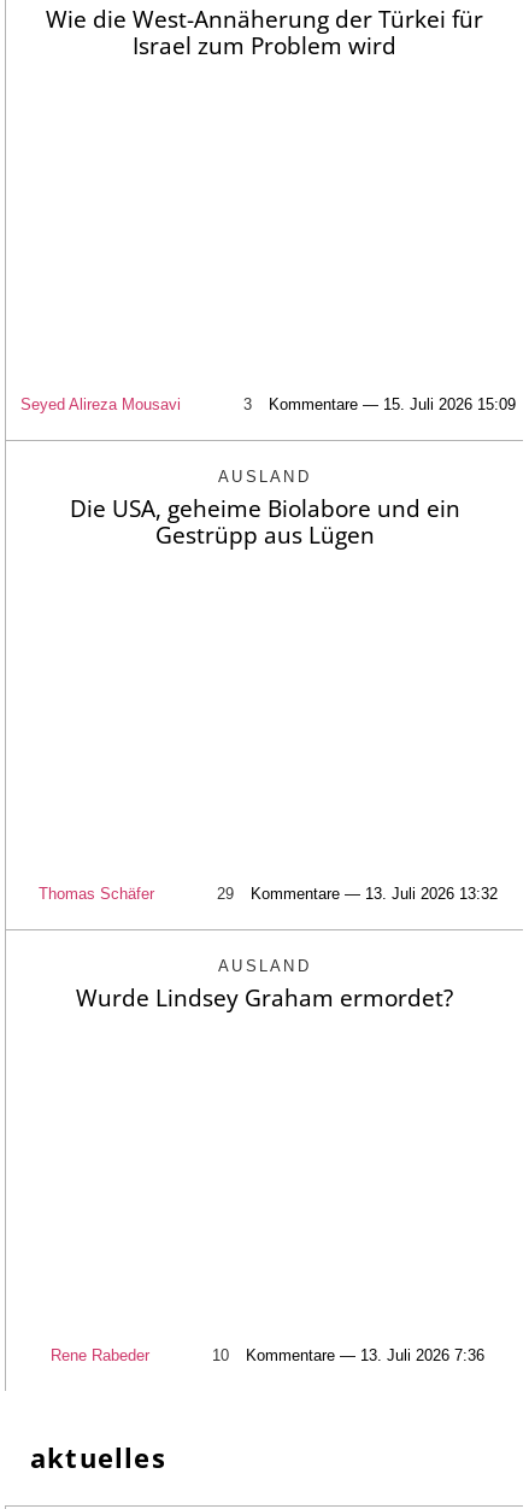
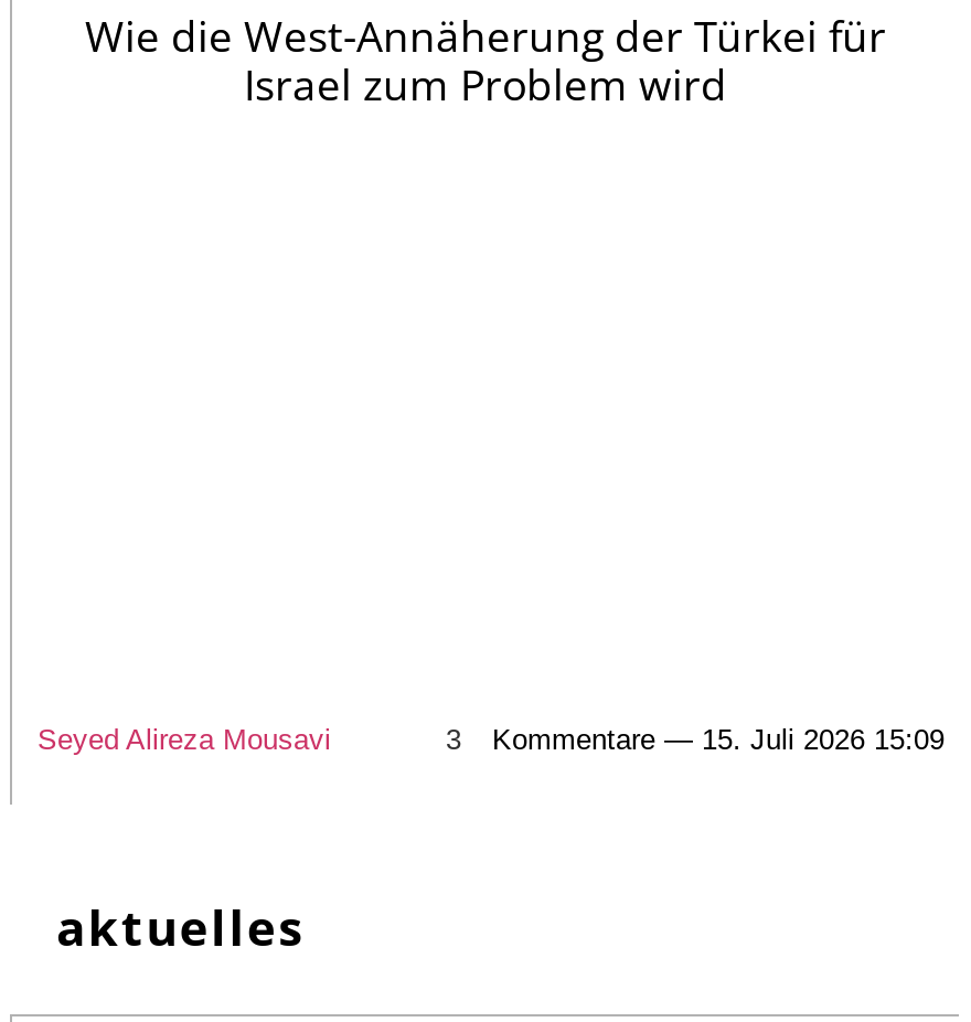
[69,467,460,551] AUSLAND | Die USA, geheime Biolabore und ein | Gestrüpp aus Lügen -> none
[38,884,497,902] Thomas Schäfer | 29 | Kommentare — 13. Juli 2026 13:32 -> none
[76,956,453,1013] AUSLAND | Wurde Lindsey Graham ermordet? -> none
[51,1347,484,1365] Rene Rabeder | 10 | Kommentare — 13. Juli 2026 7:36 -> none

